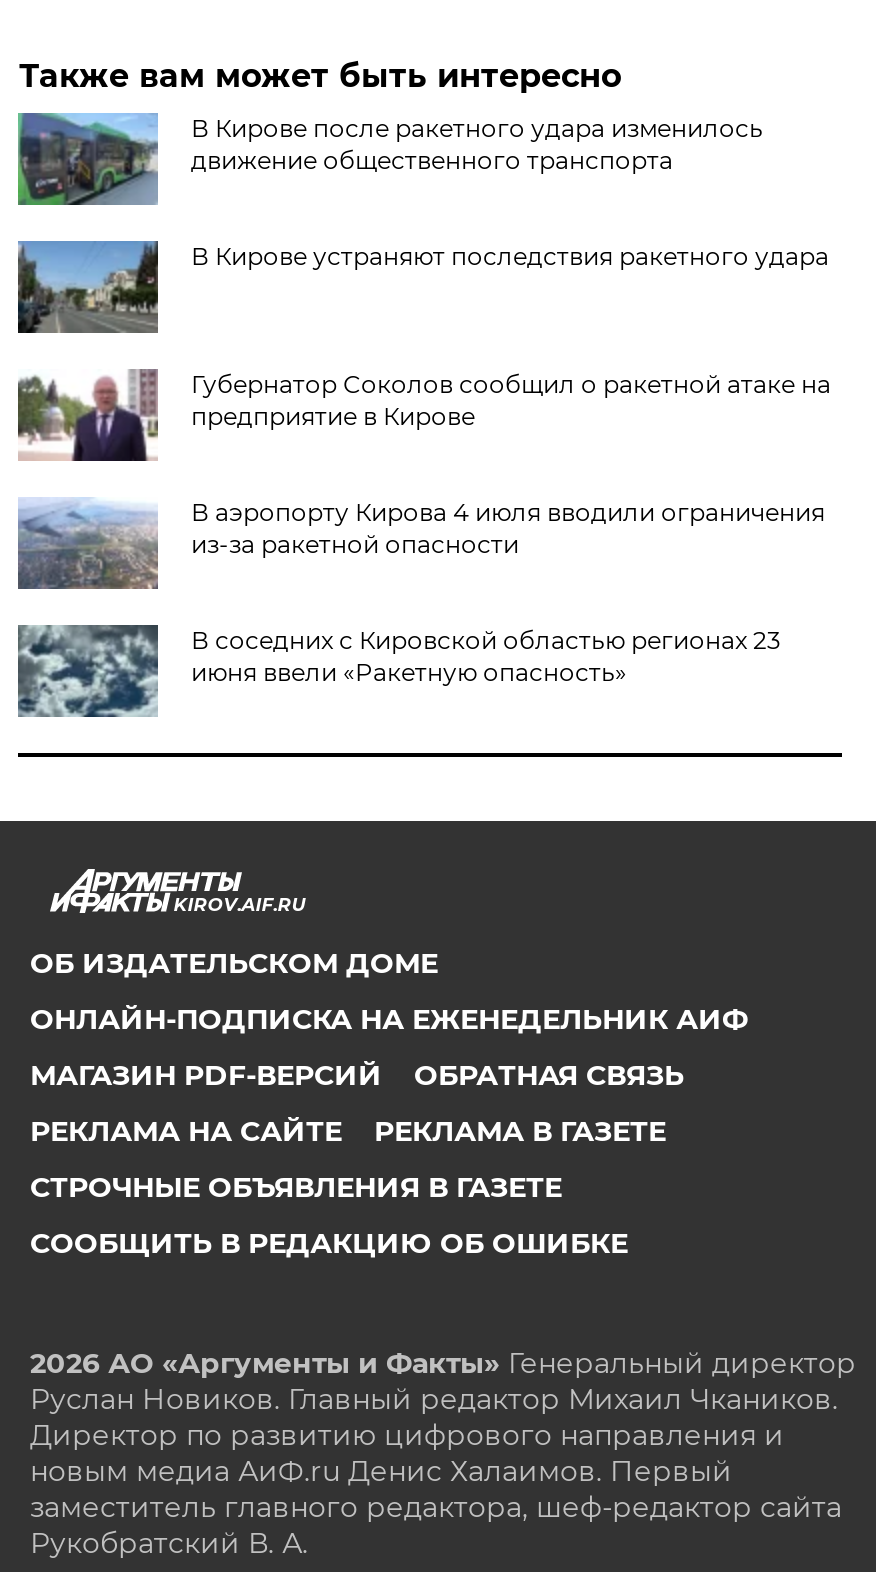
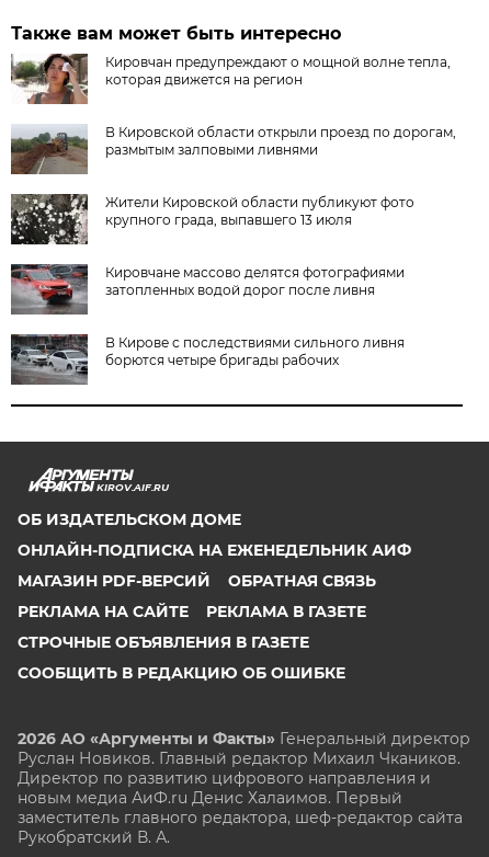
[16,111,763,207] [image] | В Кирове после ракетного удара изменилось | движение общественного транспорта -> [11,53,451,105] [image] | Кировчан предупреждают о мощной волне тепла, | которая движется на регион
[16,239,829,335] [image] | В Кирове устраняют последствия ракетного удара -> [10,123,457,175] [image] | В Кировской области открыли проезд по дорогам, | размытым залповыми ливнями
[18,368,831,463] [image] | Губернатор Соколов сообщил о ракетной атаке на | предприятие в Кирове -> [10,193,415,245] [image] | Жители Кировской области публикуют фото | крупного града, выпавшего 13 июля
[18,496,825,589] [image] | В аэропорту Кирова 4 июля вводили ограничения | из-за ракетной опасности -> [10,263,405,315] [image] | Кировчане массово делятся фотографиями | затопленных водой дорог после ливня
[16,623,781,719] [image] | В соседних с Кировской областью регионах 23 | июня ввели «Ракетную опасность» -> [11,333,405,385] [image] | В Кирове с последствиями сильного ливня | борются четыре бригады рабочих

